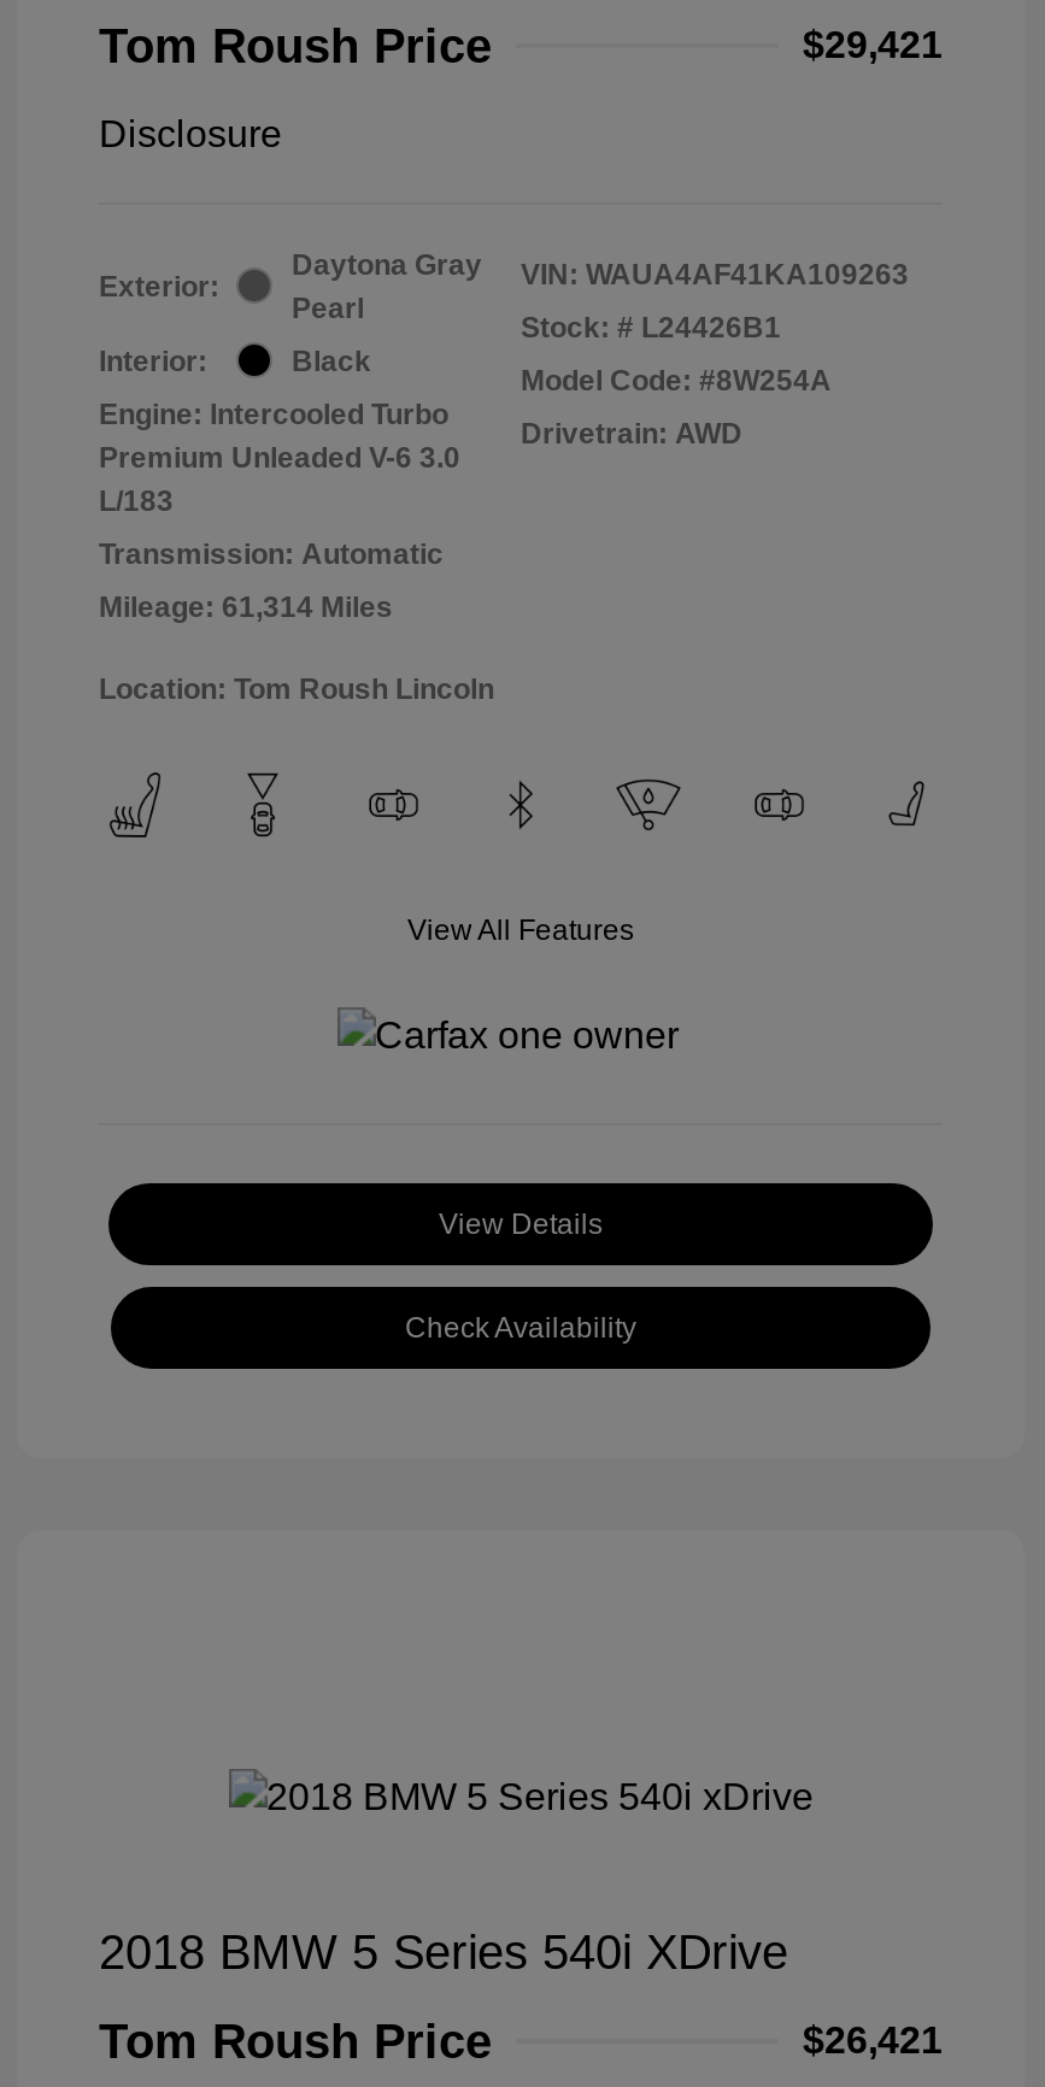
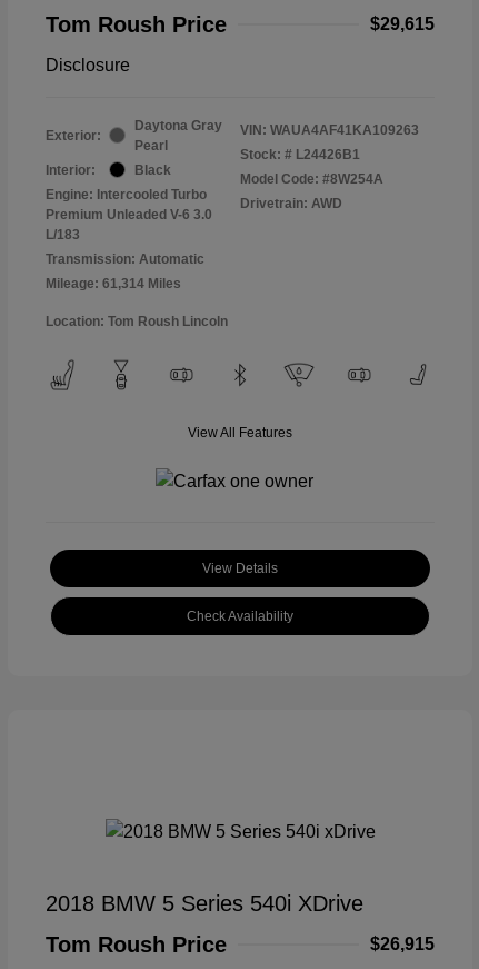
[803,23,943,64] $29,421 -> [370,14,435,33] $29,615
[803,2018,943,2059] $26,421 -> [370,935,435,954] $26,915

